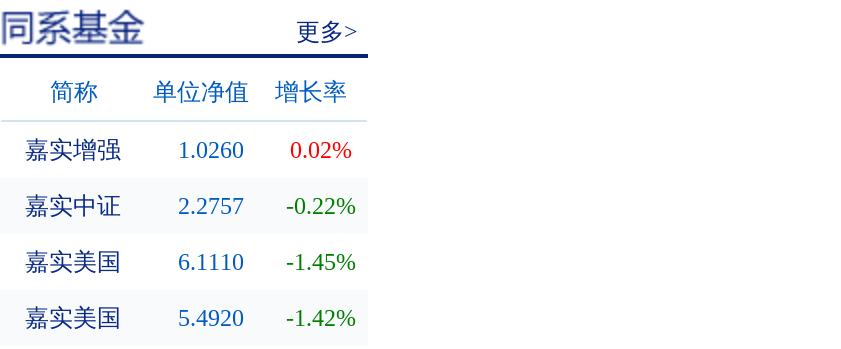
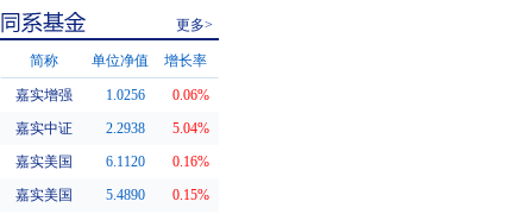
[178,136,244,164] 1.0260 -> [106,87,145,103] 1.0256
[290,136,352,164] 0.02% -> [172,87,209,103] 0.06%
[178,192,244,220] 2.2757 -> [106,120,145,137] 2.2938
[286,192,356,220] -0.22% -> [172,120,209,137] 5.04%
[178,248,244,276] 6.1110 -> [106,153,145,170] 6.1120
[286,248,356,276] -1.45% -> [172,153,209,170] 0.16%
[178,304,244,332] 5.4920 -> [106,187,145,203] 5.4890
[286,304,356,332] -1.42% -> [172,187,209,203] 0.15%

